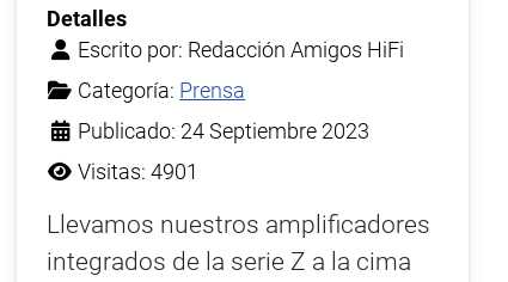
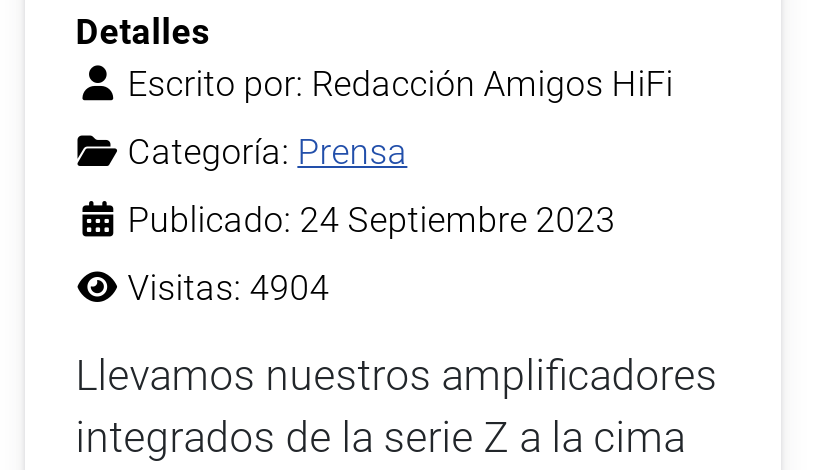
[78,160,199,184] Visitas: 4901 -> [127,267,329,307] Visitas: 4904

